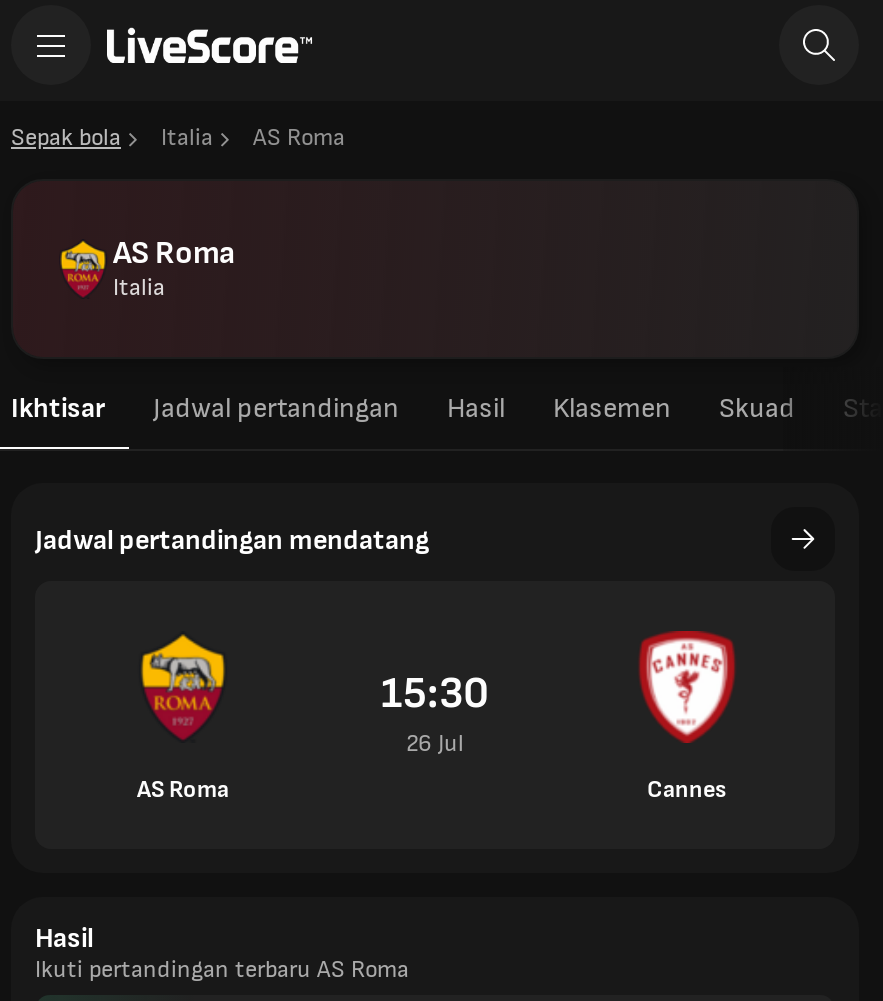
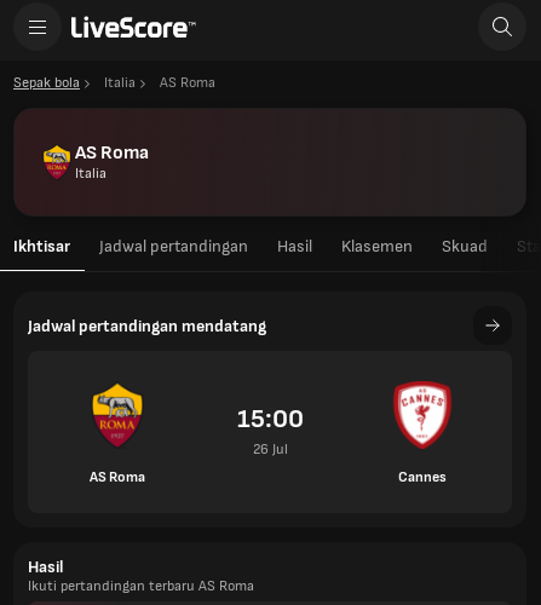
[381,667,489,721] 15:30 -> [237,403,303,436] 15:00

